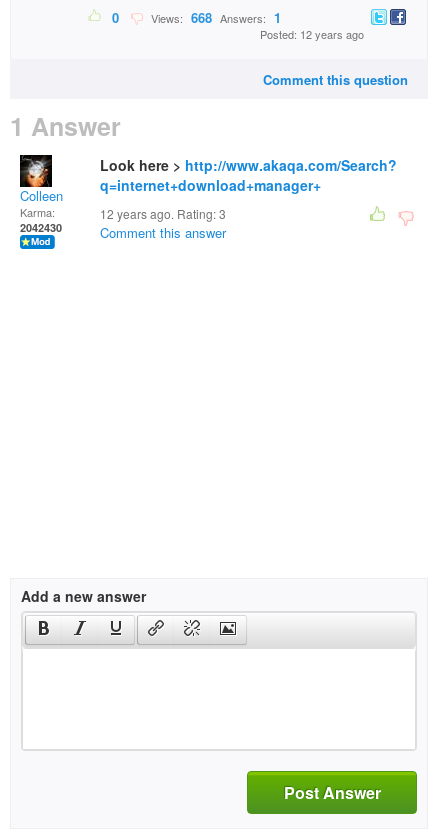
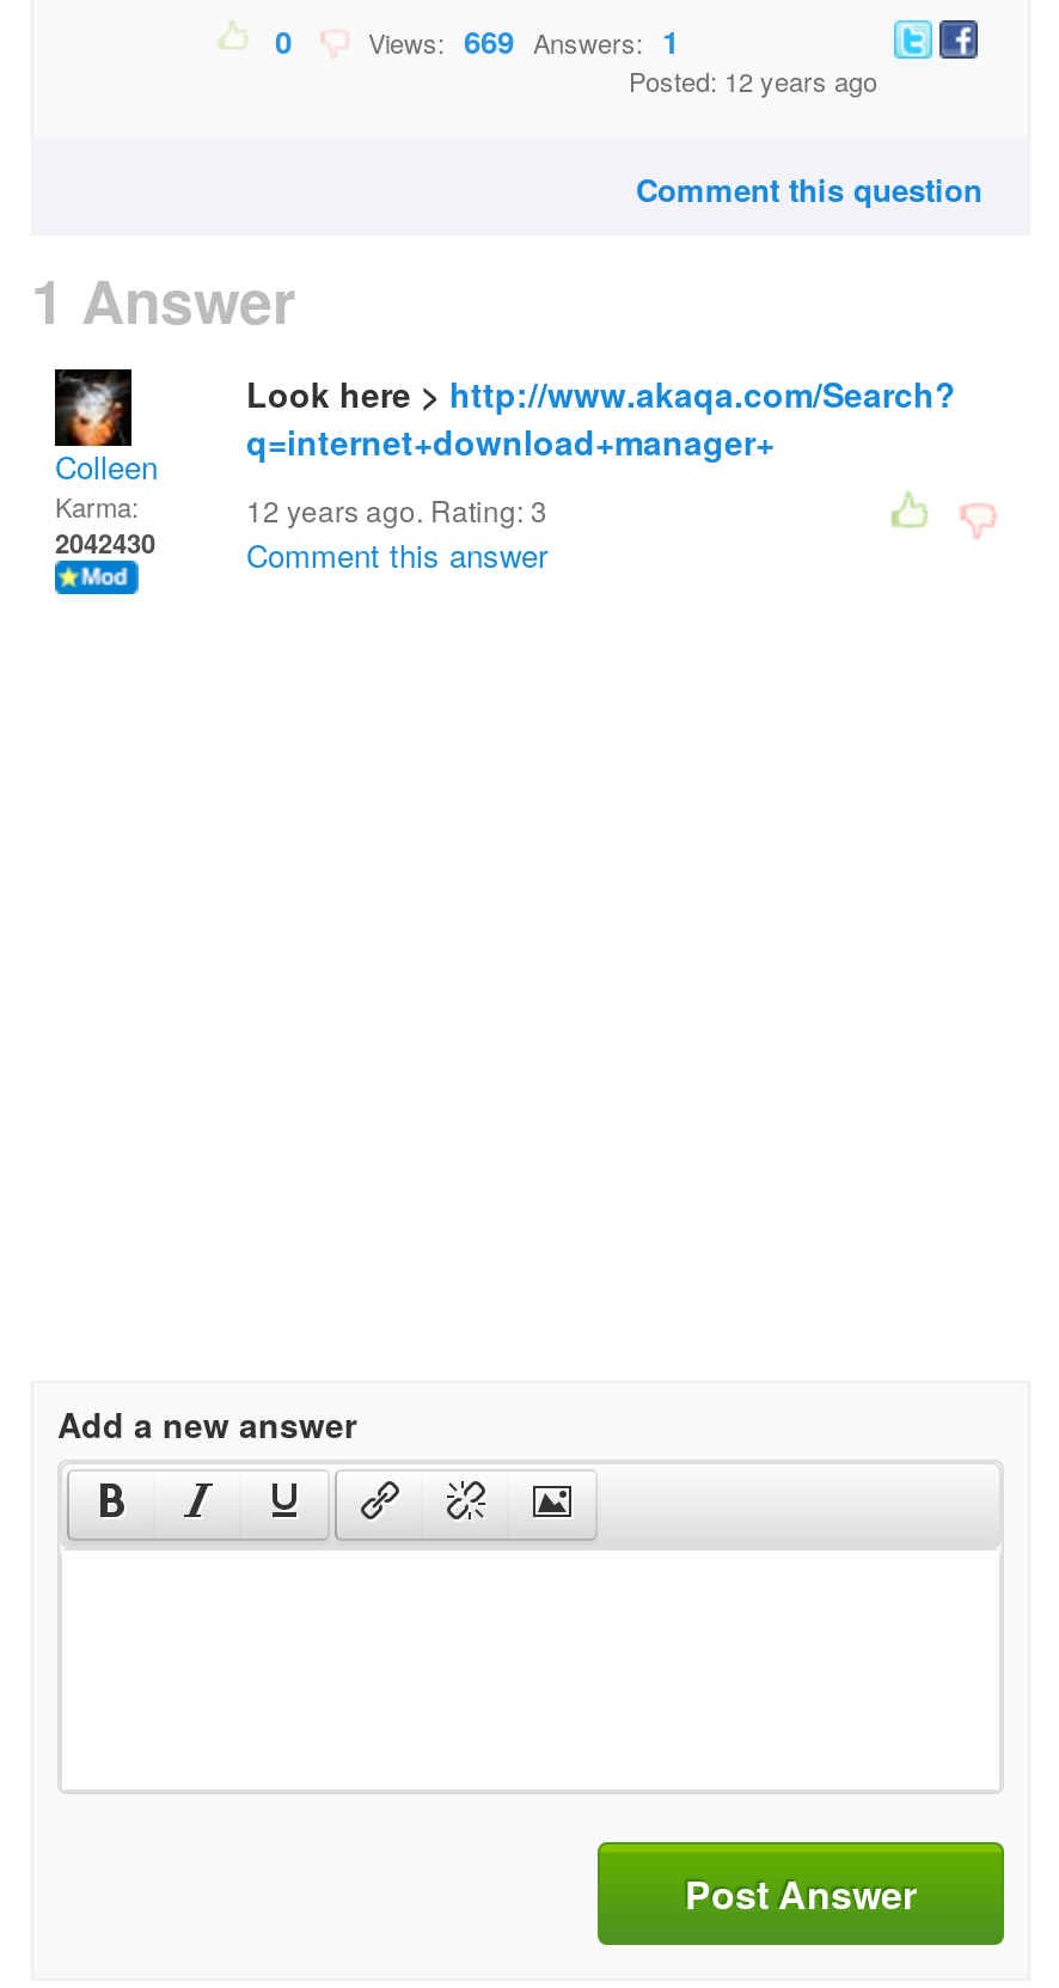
[145,8,281,27] Views: 668 Answers: 1 -> [354,18,679,64] Views: 669 Answers: 1

